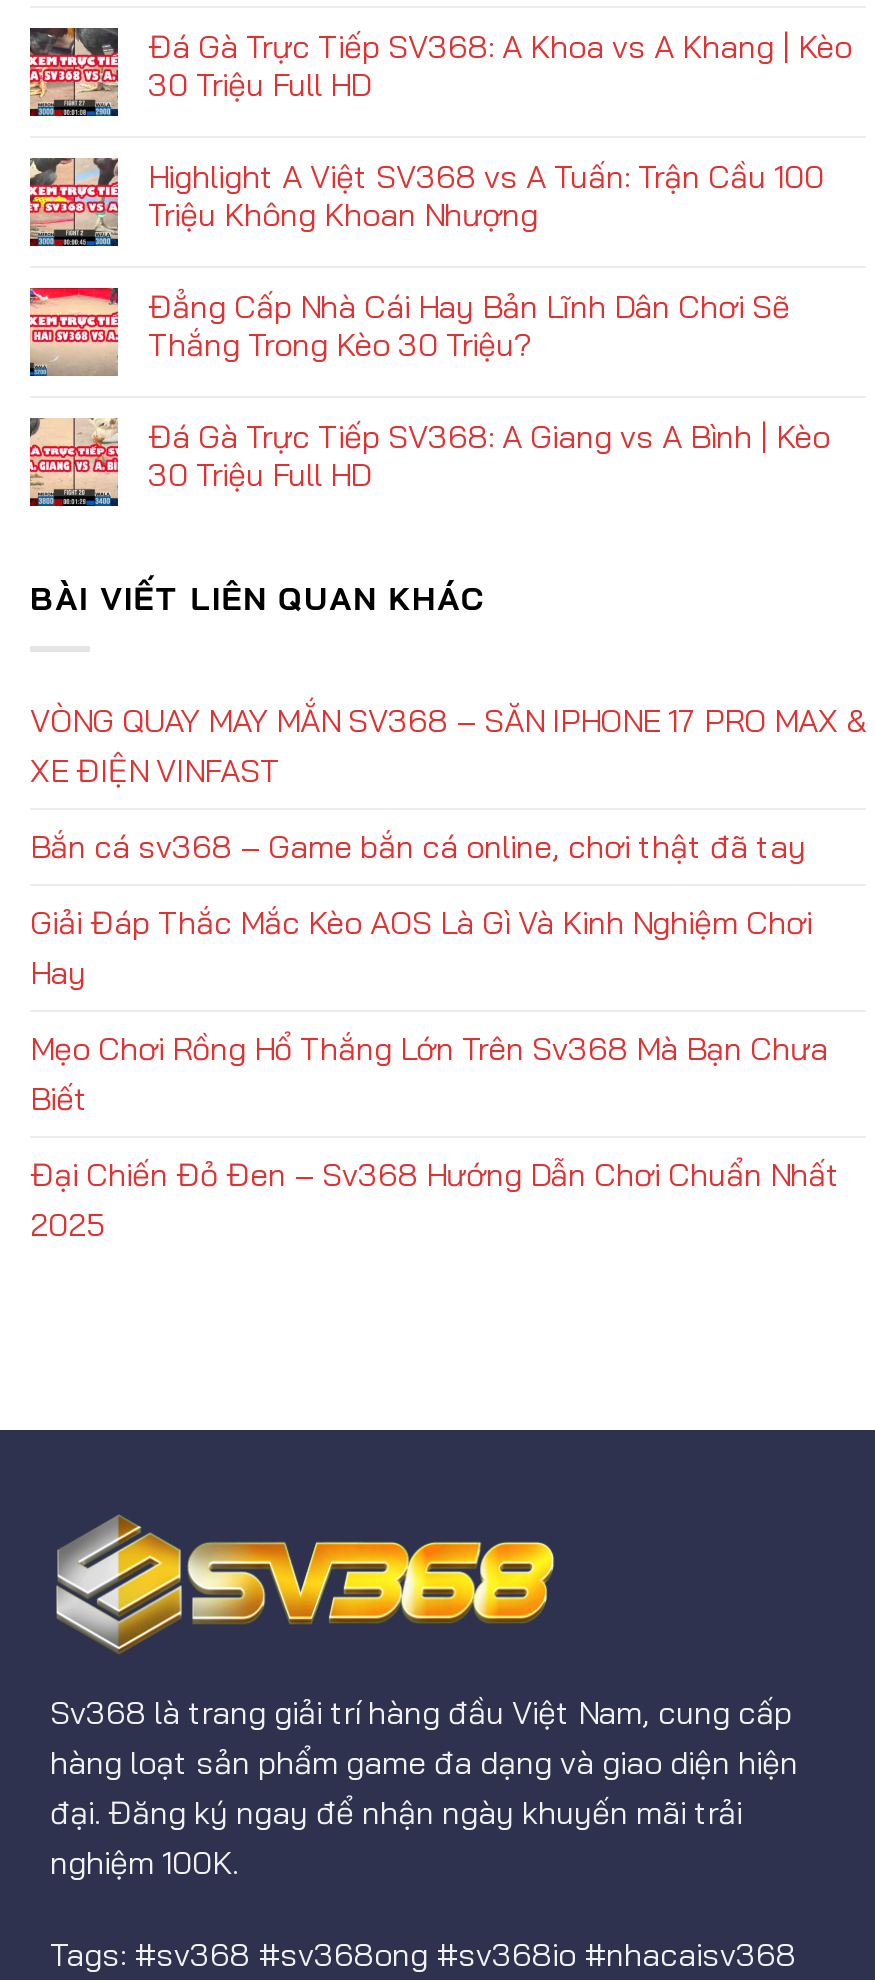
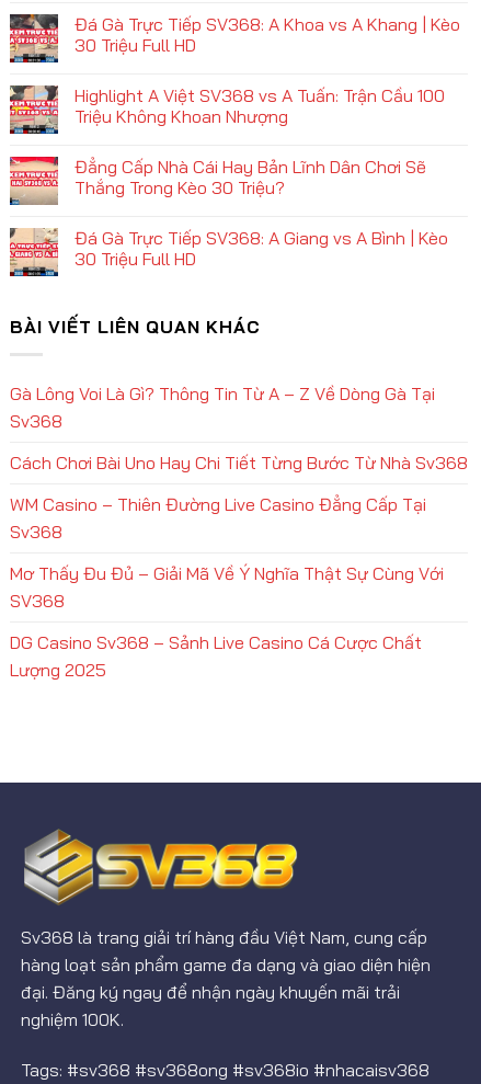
[30,700,866,790] VÒNG QUAY MAY MẮN SV368 – SĂN IPHONE 17 PRO MAX & | XE ĐIỆN VINFAST -> [10,382,435,432] Gà Lông Voi Là Gì? Thông Tin Từ A – Z Về Dòng Gà Tại | Sv368
[30,826,806,866] Bắn cá sv368 – Game bắn cá online, chơi thật đã tay -> [10,451,468,473] Cách Chơi Bài Uno Hay Chi Tiết Từng Bước Từ Nhà Sv368
[30,902,812,992] Giải Đáp Thắc Mắc Kèo AOS Là Gì Và Kinh Nghiệm Chơi | Hay -> [10,493,426,542] WM Casino – Thiên Đường Live Casino Đẳng Cấp Tại | Sv368
[30,1028,828,1118] Mẹo Chơi Rồng Hổ Thắng Lớn Trên Sv368 Mà Bạn Chưa | Biết -> [10,562,444,611] Mơ Thấy Đu Đủ – Giải Mã Về Ý Nghĩa Thật Sự Cùng Với | SV368
[30,1154,840,1244] Đại Chiến Đỏ Đen – Sv368 Hướng Dẫn Chơi Chuẩn Nhất | 2025 -> [10,631,422,680] DG Casino Sv368 – Sảnh Live Casino Cá Cược Chất | Lượng 2025

